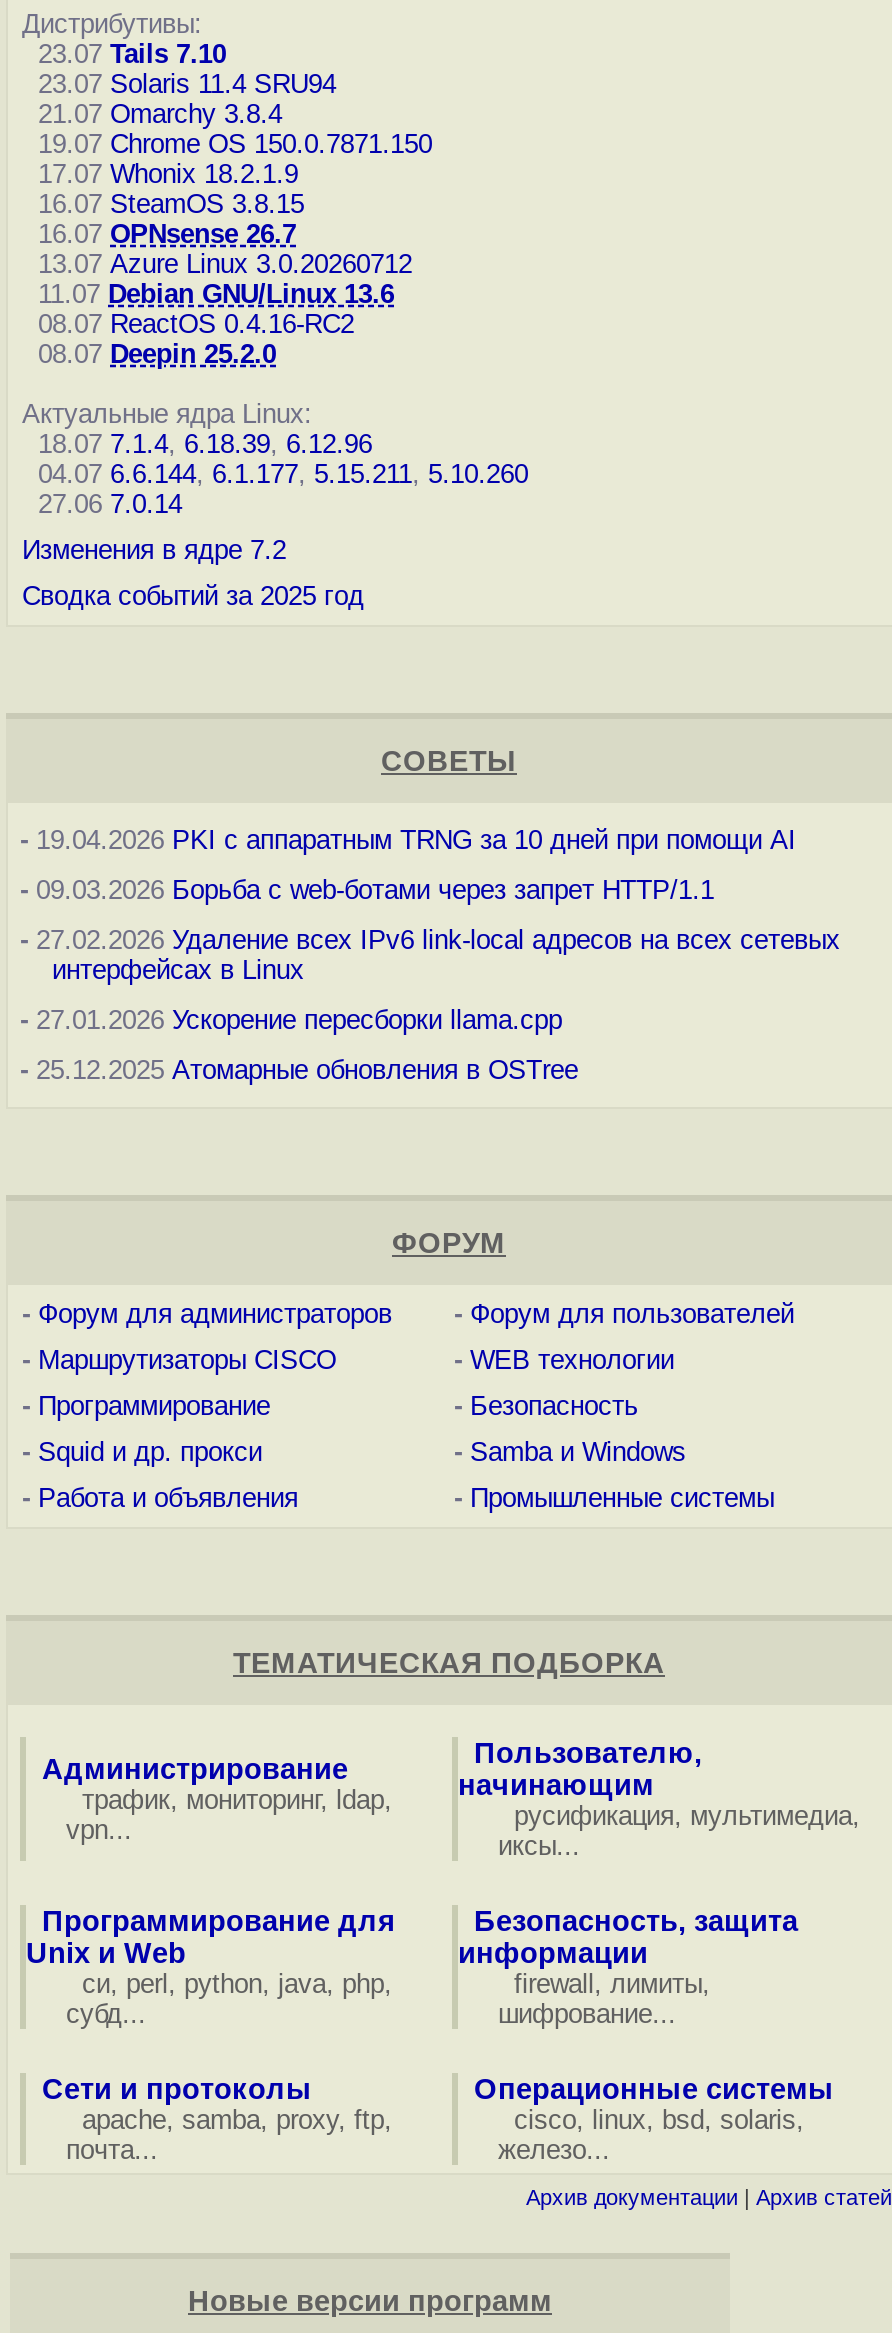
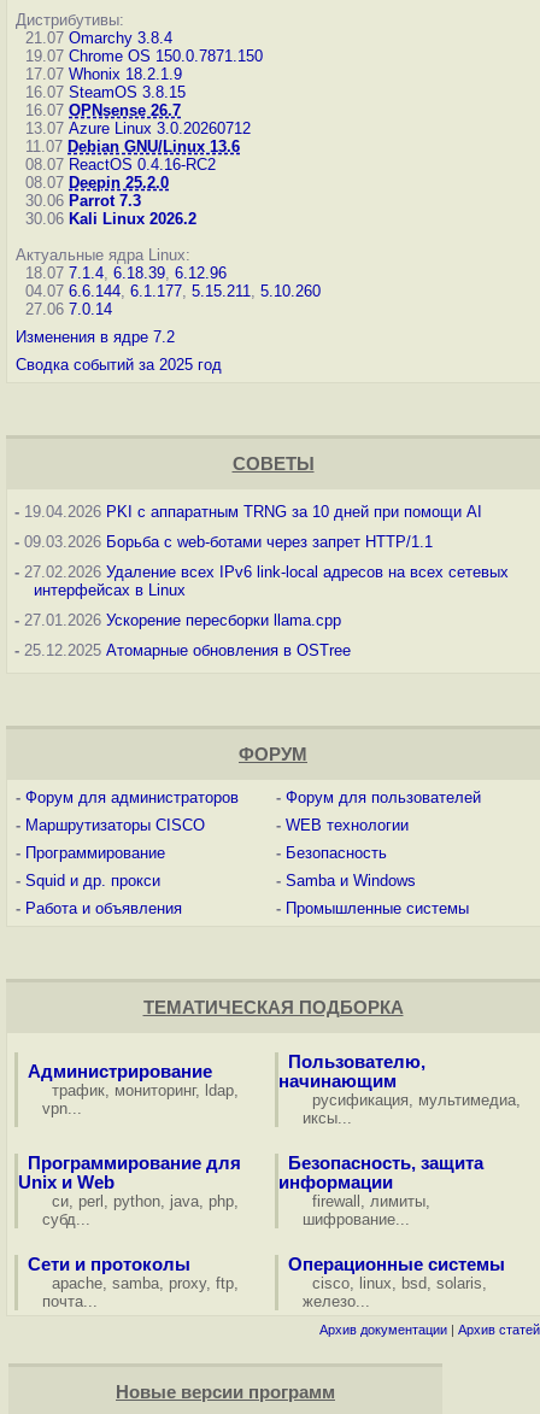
[22,39,336,99] 23.07 Tails 7.10 | 23.07 Solaris 11.4 SRU94 -> none
moved [22,99,432,369] -> [16,29,263,192]: 21.07 Omarchy 3.8.4 | 19.07 Chrome OS 150.0.7871.150 | 17.07 Whonix 18.2.1.9 | ... | 08.07 ReactOS 0.4.16-RC2 | 08.07 Deepin 25.2.0
none -> [16,192,196,228] 30.06 Parrot 7.3 | 30.06 Kali Linux 2026.2

